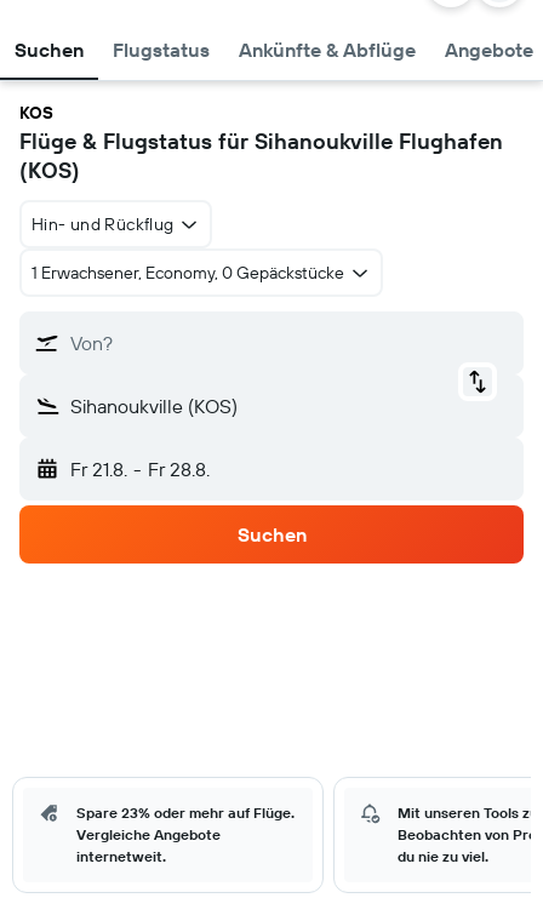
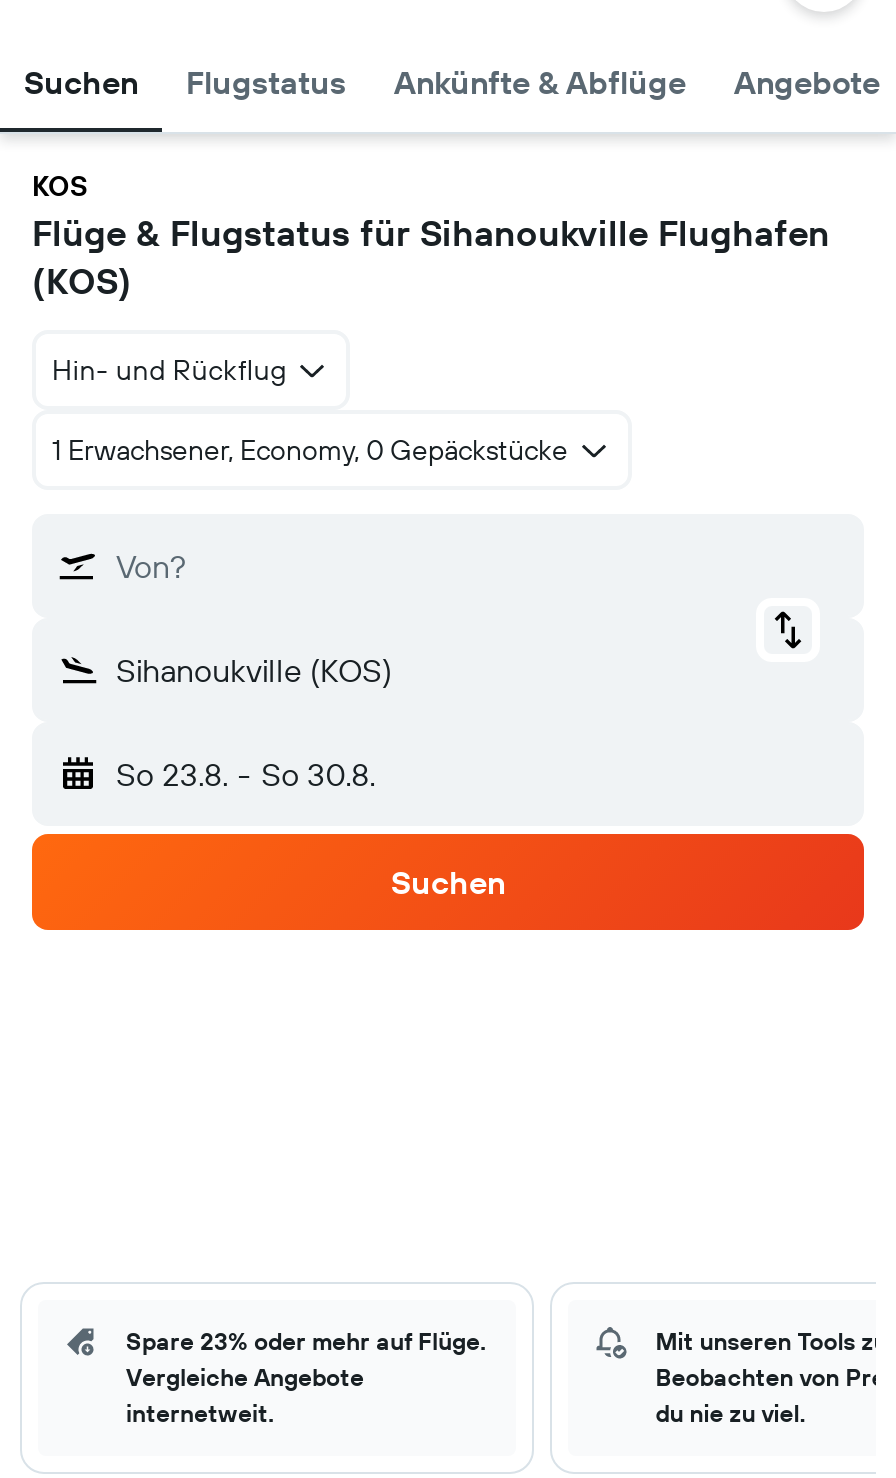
[70,457,209,481] Fr 21.8. - Fr 28.8. -> [116,754,375,794] So 23.8. - So 30.8.

